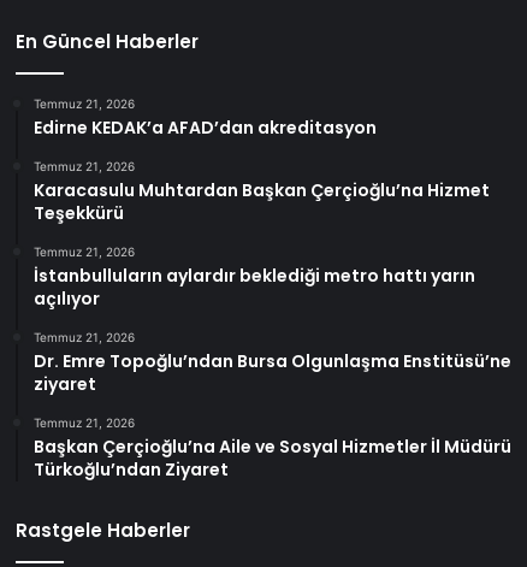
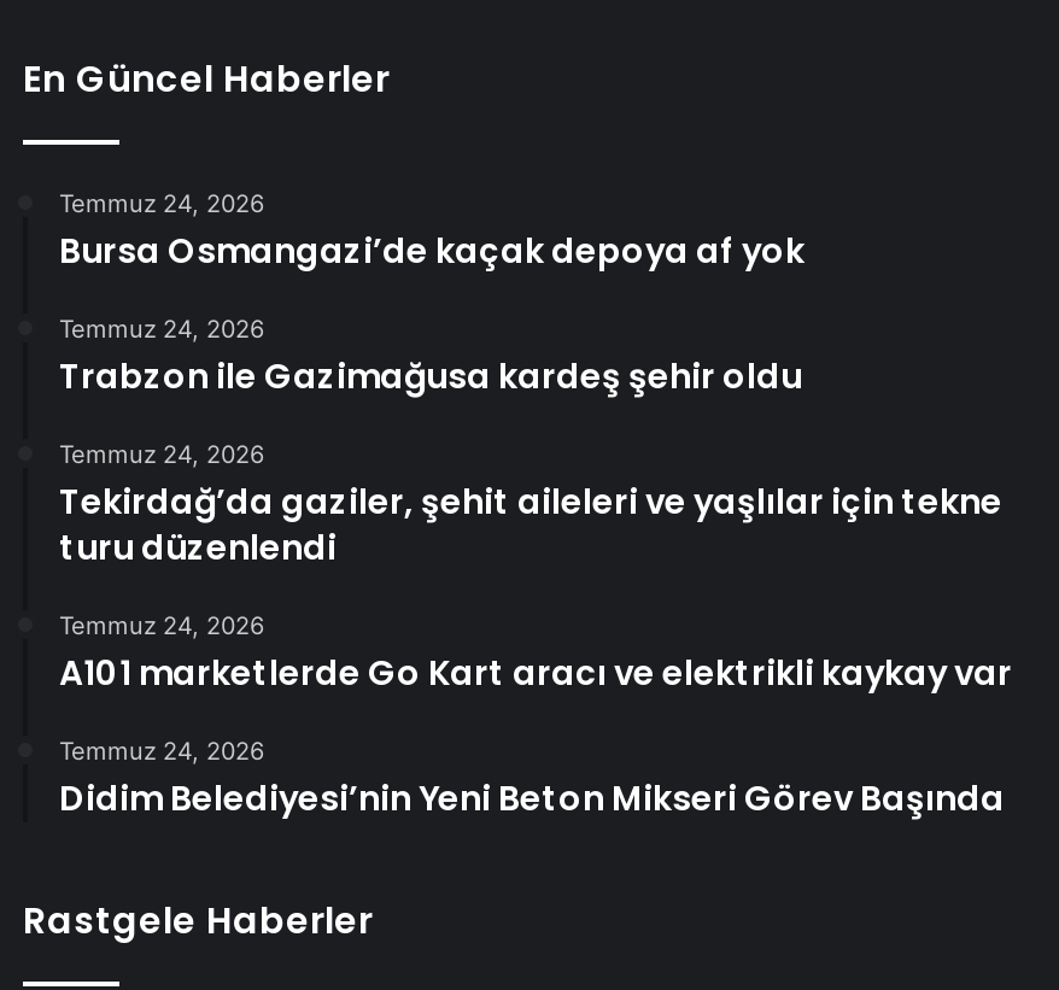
[34,96,377,139] Temmuz 21, 2026 | Edirne KEDAK’a AFAD’dan akreditasyon -> [59,188,805,274] Temmuz 24, 2026 | Bursa Osmangazi’de kaçak depoya af yok
[34,159,490,225] Temmuz 21, 2026 | Karacasulu Muhtardan Başkan Çerçioğlu’na Hizmet | Teşekkürü -> [59,313,802,400] Temmuz 24, 2026 | Trabzon ile Gazimağusa kardeş şehir oldu
[34,244,475,310] Temmuz 21, 2026 | İstanbulluların aylardır beklediği metro hattı yarın | açılıyor -> [59,438,1002,571] Temmuz 24, 2026 | Tekirdağ’da gaziler, şehit aileleri ve yaşlılar için tekne | turu düzenlendi
[34,330,511,396] Temmuz 21, 2026 | Dr. Emre Topoğlu’ndan Bursa Olgunlaşma Enstitüsü’ne | ziyaret -> [59,610,1012,696] Temmuz 24, 2026 | A101 marketlerde Go Kart aracı ve elektrikli kaykay var
[34,415,511,481] Temmuz 21, 2026 | Başkan Çerçioğlu’na Aile ve Sosyal Hizmetler İl Müdürü | Türkoğlu’ndan Ziyaret -> [59,735,1005,822] Temmuz 24, 2026 | Didim Belediyesi’nin Yeni Beton Mikseri Görev Başında

